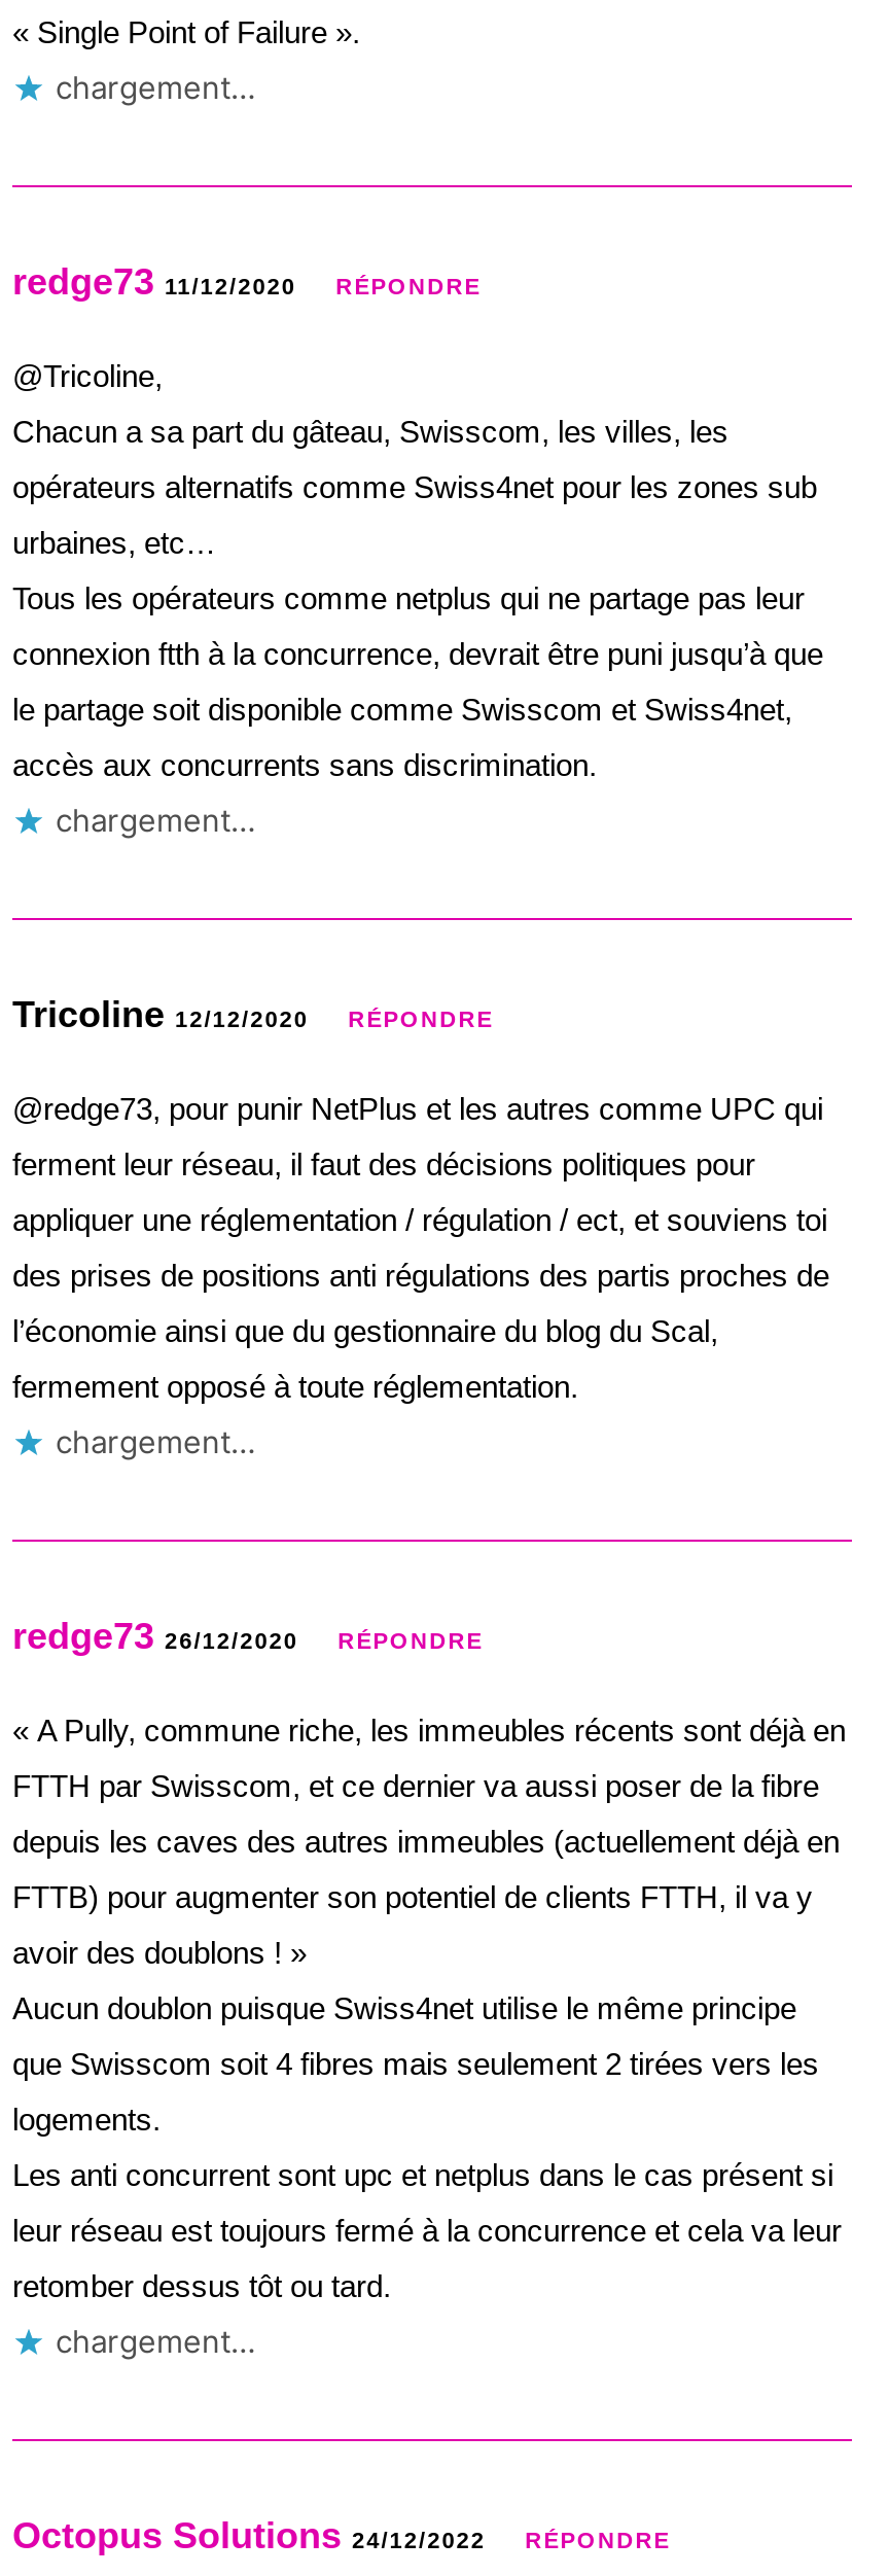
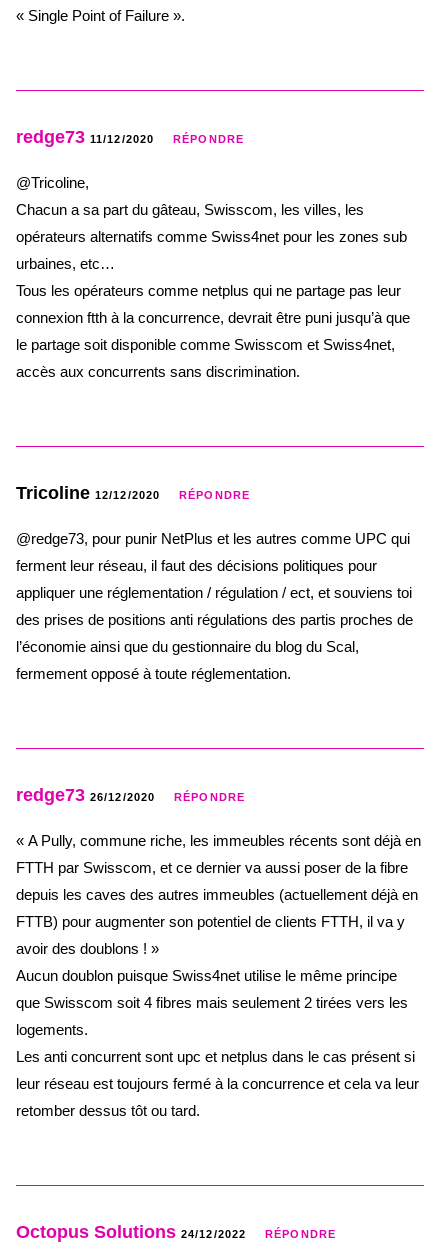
[56,68,255,107] chargement… -> none
[56,801,255,840] chargement… -> none
[56,1422,255,1461] chargement… -> none
[56,2322,255,2361] chargement… -> none

